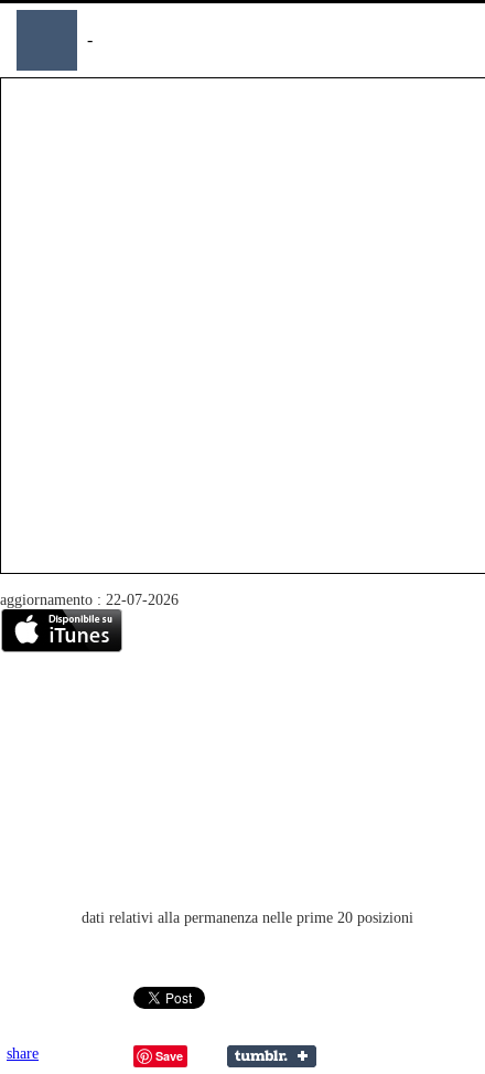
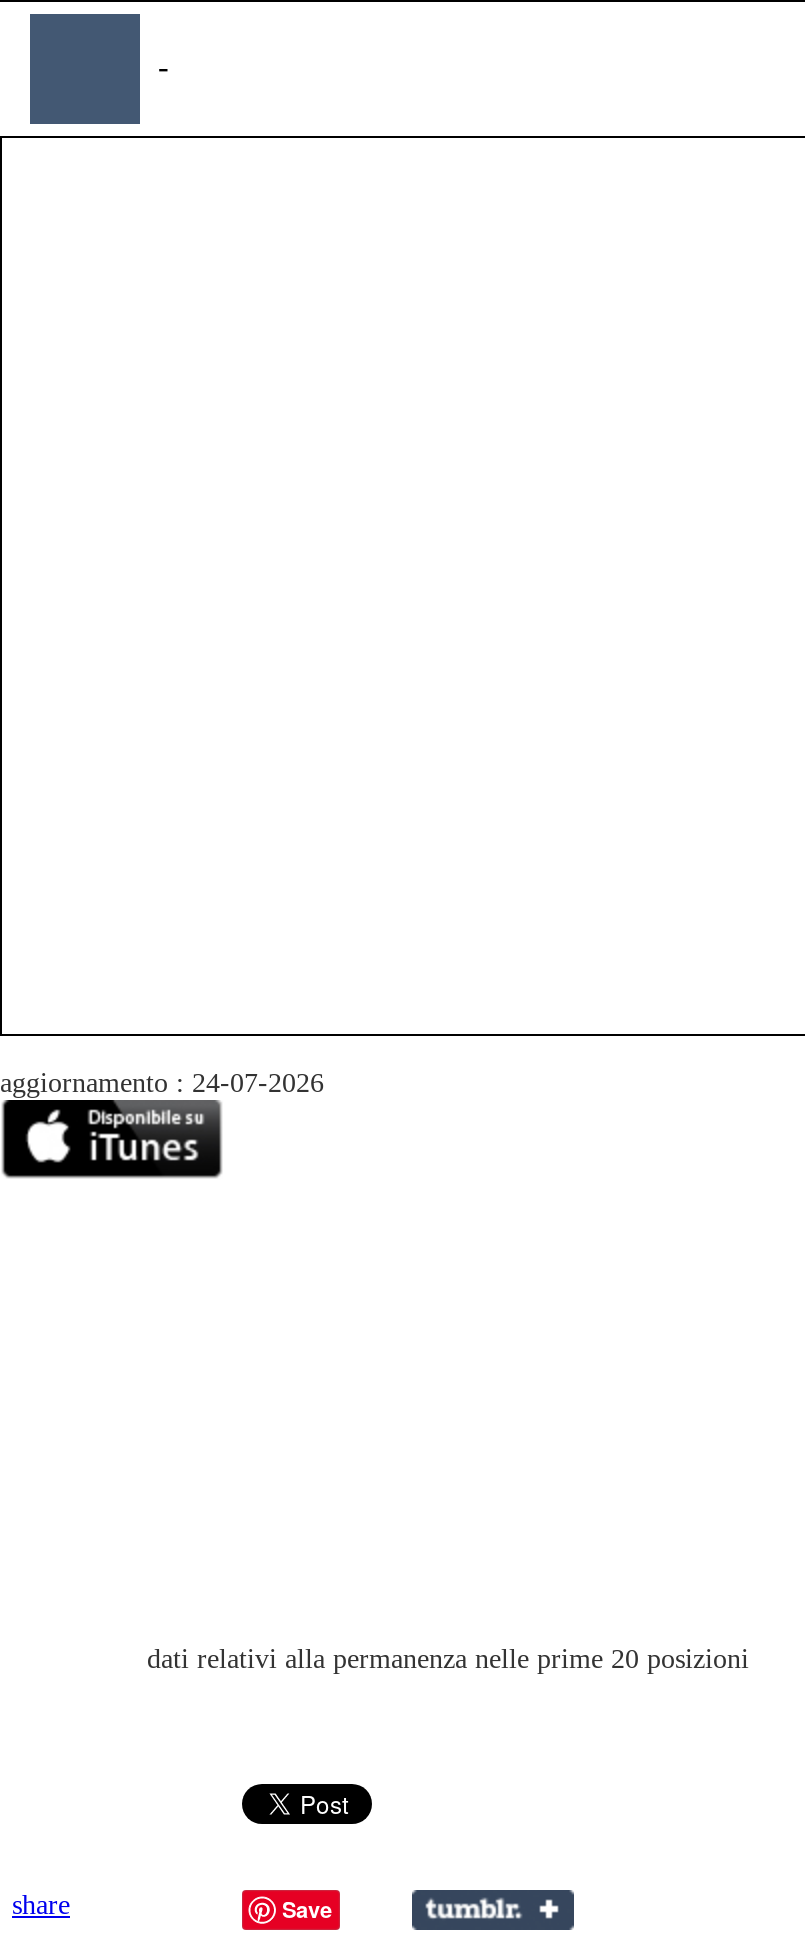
[0,592,179,608] aggiornamento : 22-07-2026 -> [0,1068,324,1098] aggiornamento : 24-07-2026

